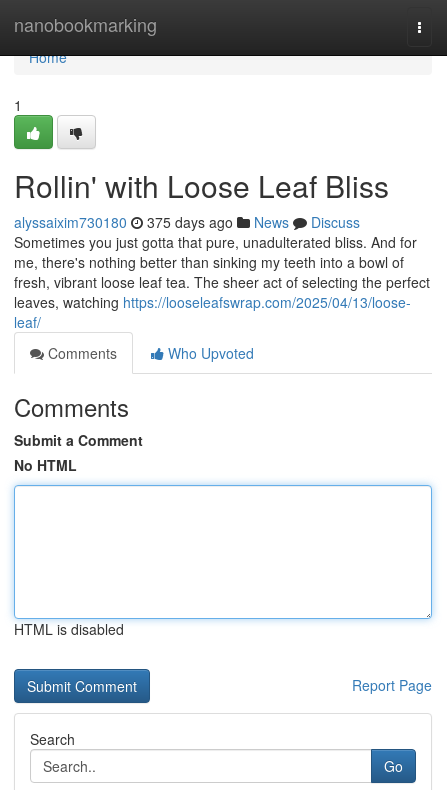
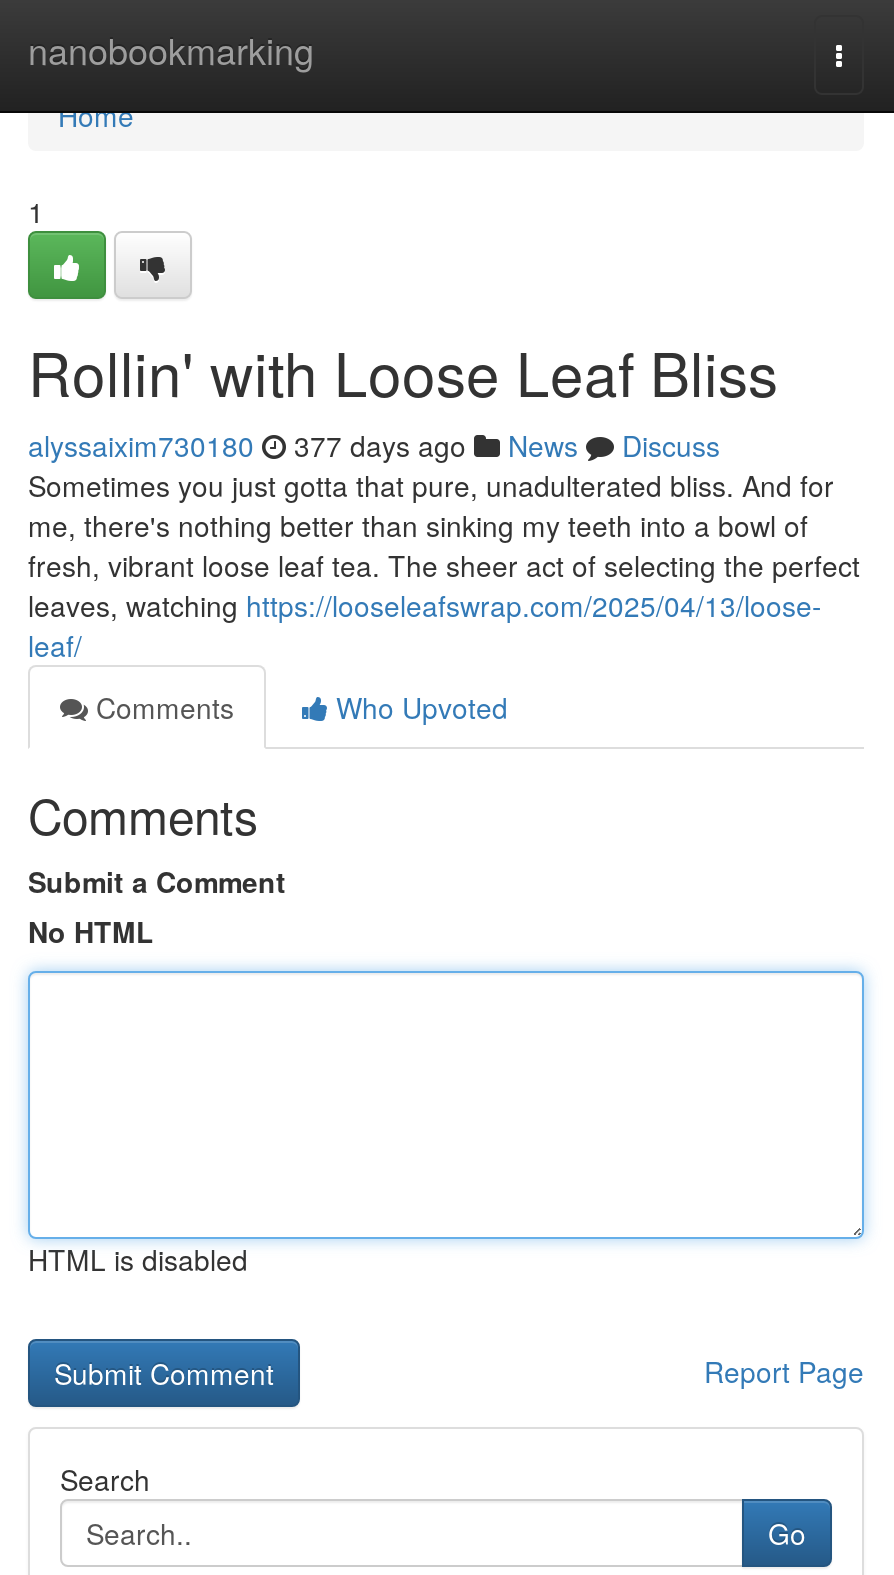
[14,212,360,232] alyssaixim730180 375 days ago News Discuss -> [28,425,720,465] alyssaixim730180 377 days ago News Discuss

